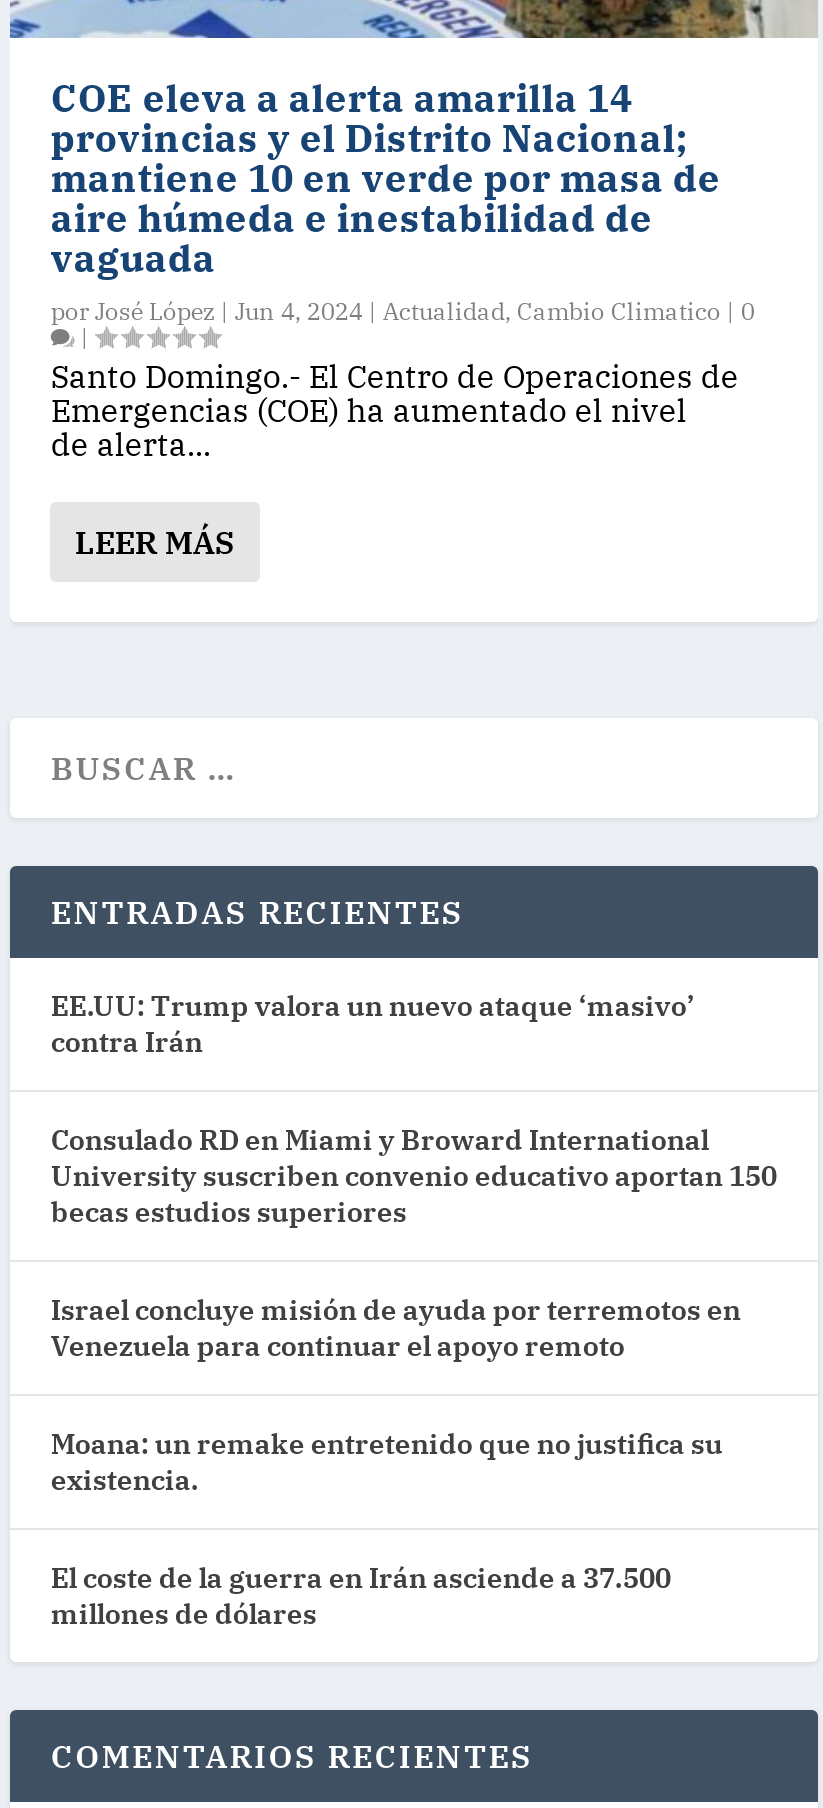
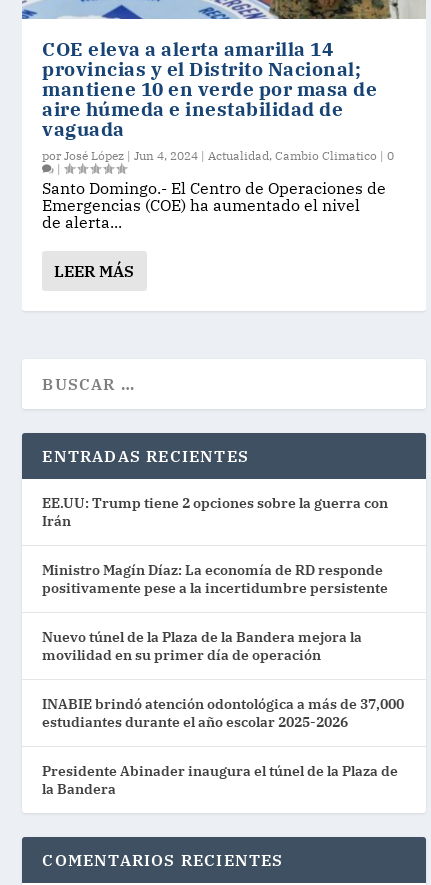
[51,988,695,1060] EE.UU: Trump valora un nuevo ataque ‘masivo’ | contra Irán -> [42,494,388,530] EE.UU: Trump tiene 2 opciones sobre la guerra con | Irán
[51,1122,777,1230] Consulado RD en Miami y Broward International | University suscriben convenio educativo aportan 150 | becas estudios superiores -> [42,561,388,597] Ministro Magín Díaz: La economía de RD responde | positivamente pese a la incertidumbre persistente
[51,1292,741,1364] Israel concluye misión de ayuda por terremotos en | Venezuela para continuar el apoyo remoto -> [42,628,362,664] Nuevo túnel de la Plaza de la Bandera mejora la | movilidad en su primer día de operación
[51,1426,723,1498] Moana: un remake entretenido que no justifica su | existencia. -> [42,695,404,731] INABIE brindó atención odontológica a más de 37,000 | estudiantes durante el año escolar 2025-2026
[51,1560,671,1632] El coste de la guerra en Irán asciende a 37.500 | millones de dólares -> [42,762,398,798] Presidente Abinader inaugura el túnel de la Plaza de | la Bandera

